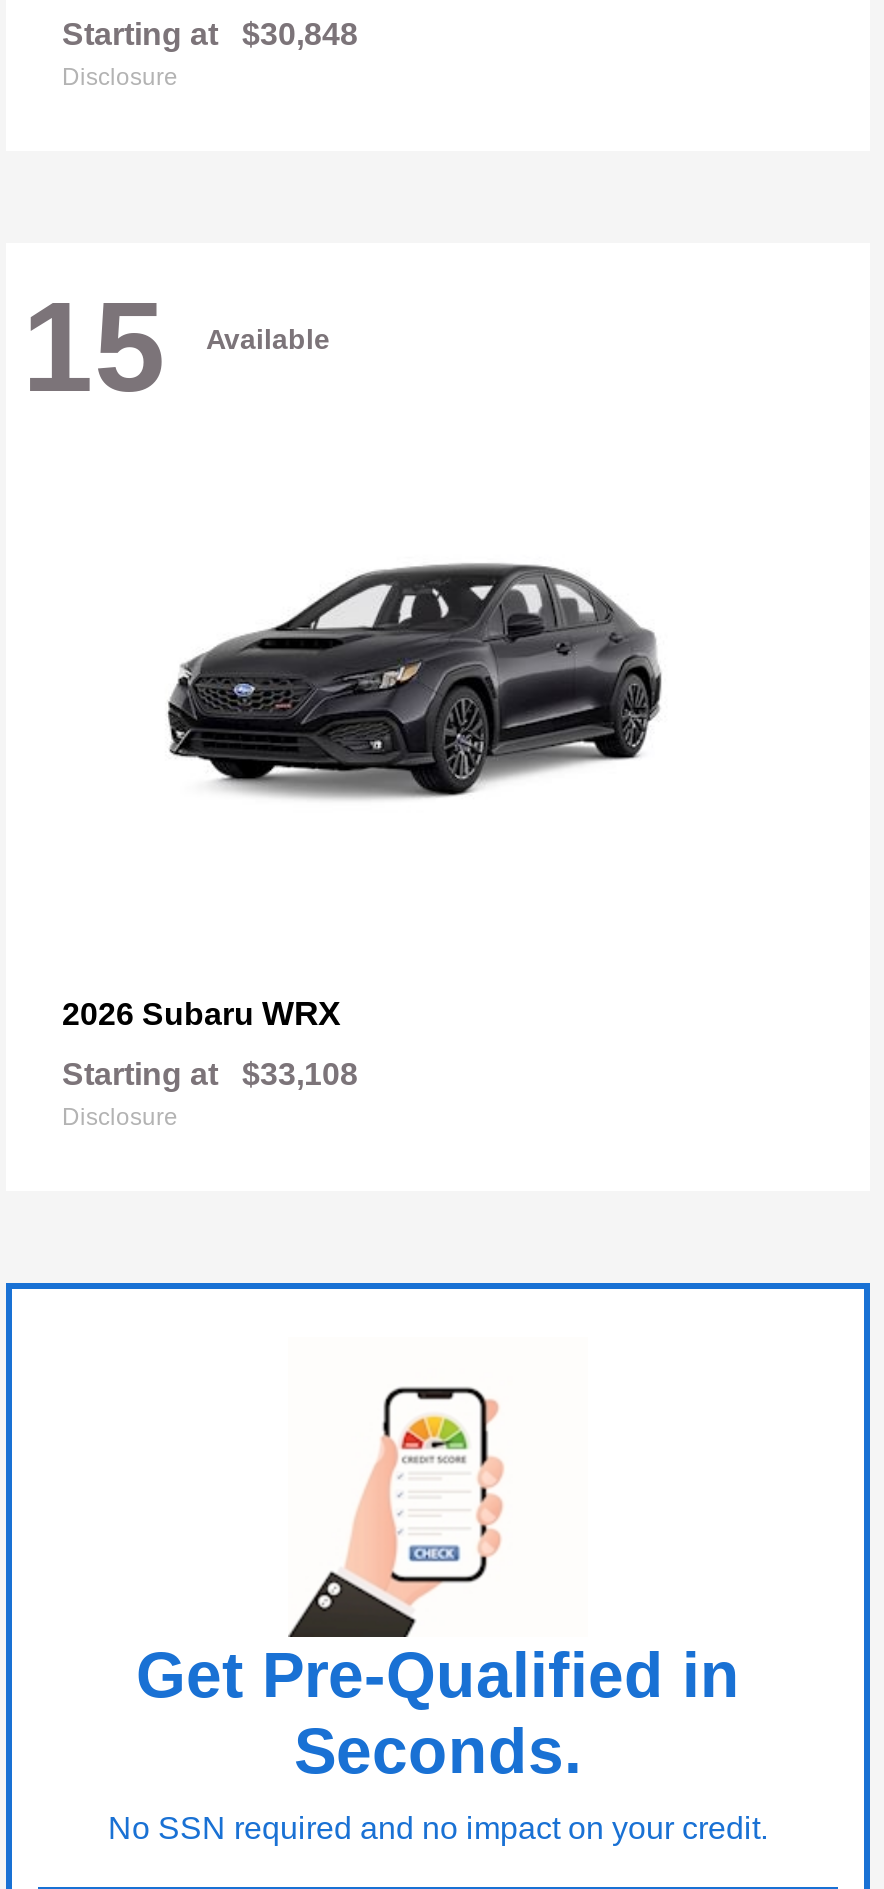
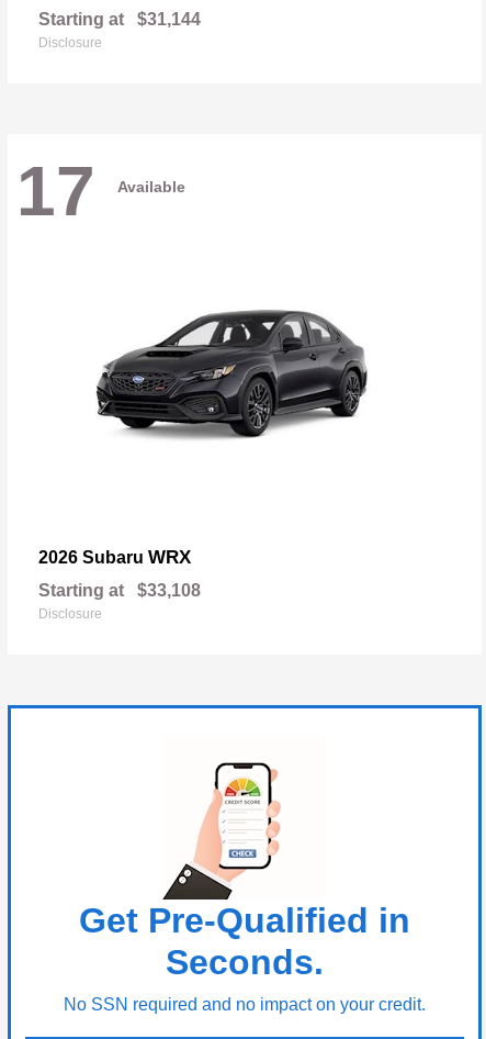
[62,16,358,50] Starting at $30,848 -> [38,9,201,28] Starting at $31,144
[22,275,330,419] 15 Available -> [16,152,185,231] 17 Available

